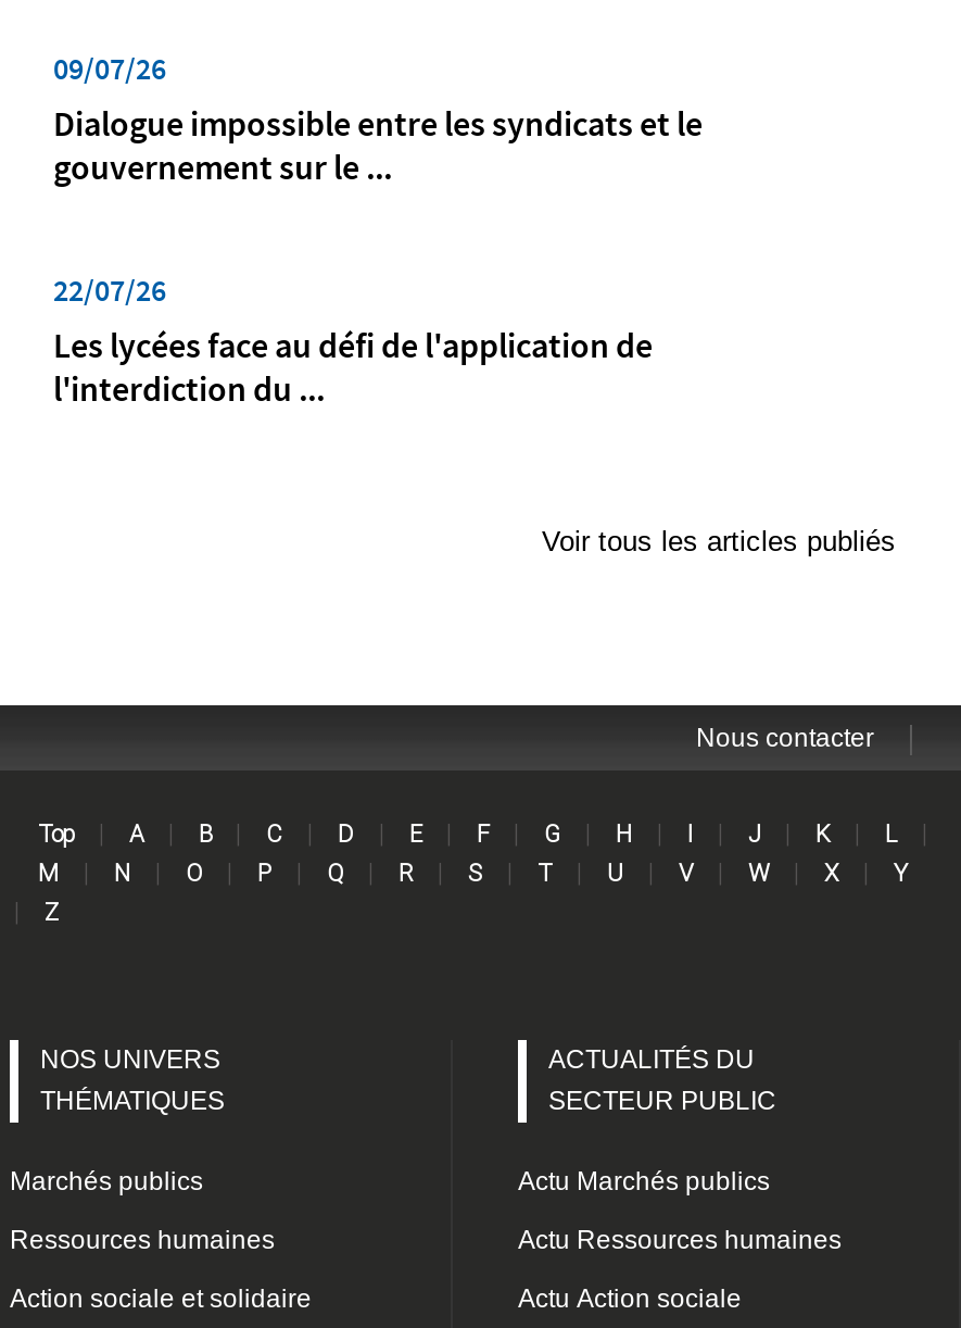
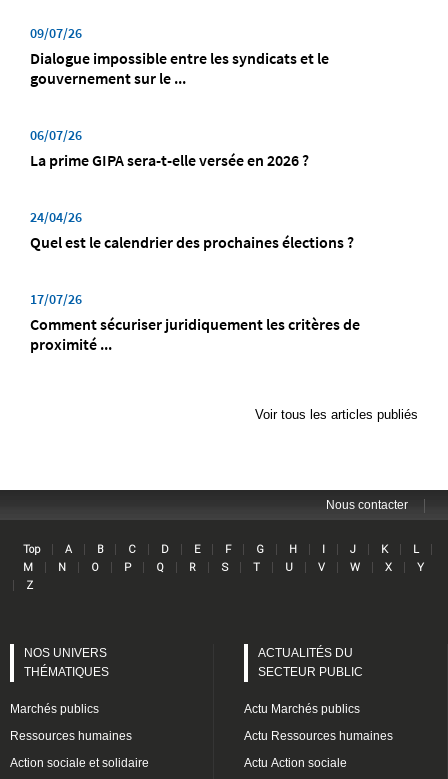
[53,270,653,409] 22/07/26 | Les lycées face au défi de l'application de | l'interdiction du ... -> [30,126,360,354] 06/07/26 | La prime GIPA sera-t-elle versée en 2026 ? | 24/04/26 | Quel est le calendrier des prochaines élections ? | 17/07/26 | Comment sécuriser juridiquement les critères de | proximité ...

